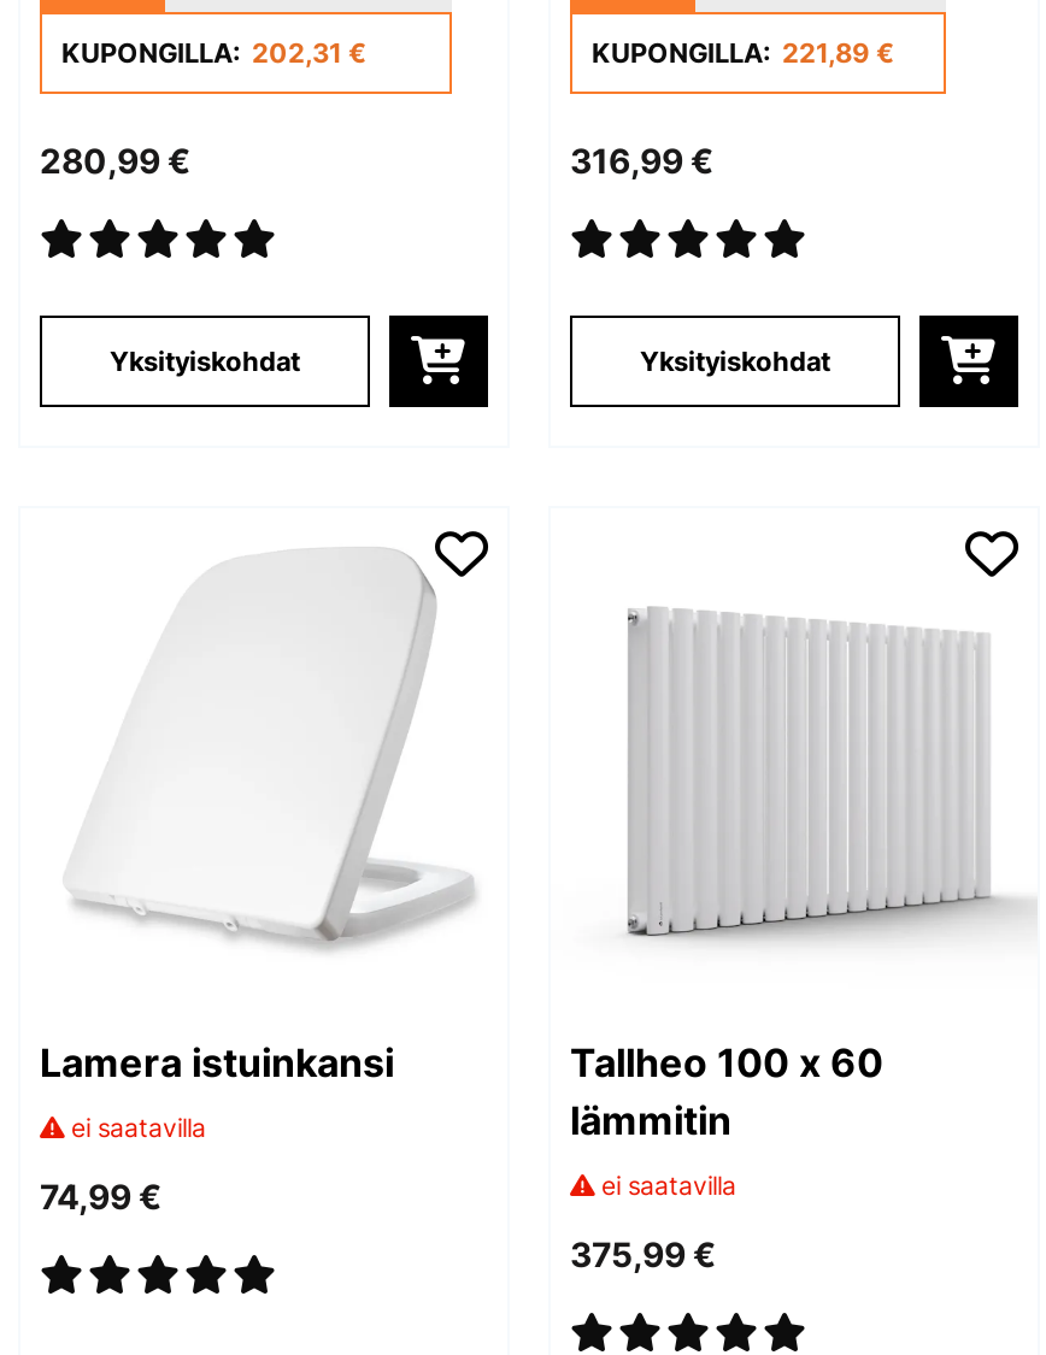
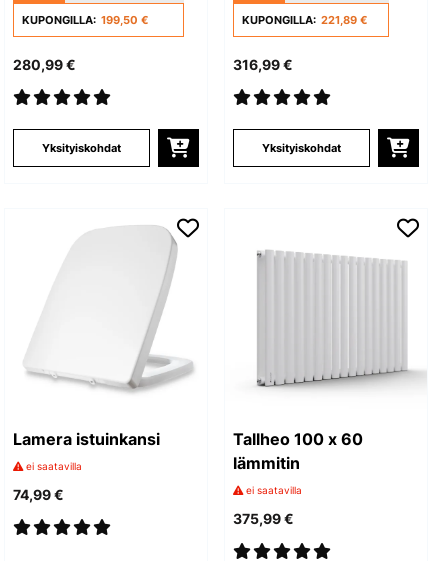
[61,36,368,70] KUPONGILLA: 202,31 € -> [22,13,149,27] KUPONGILLA: 199,50 €

